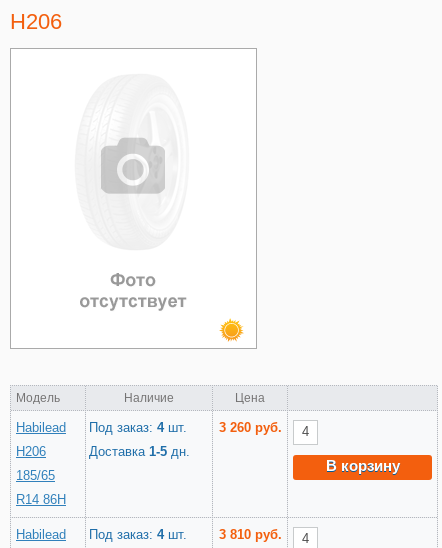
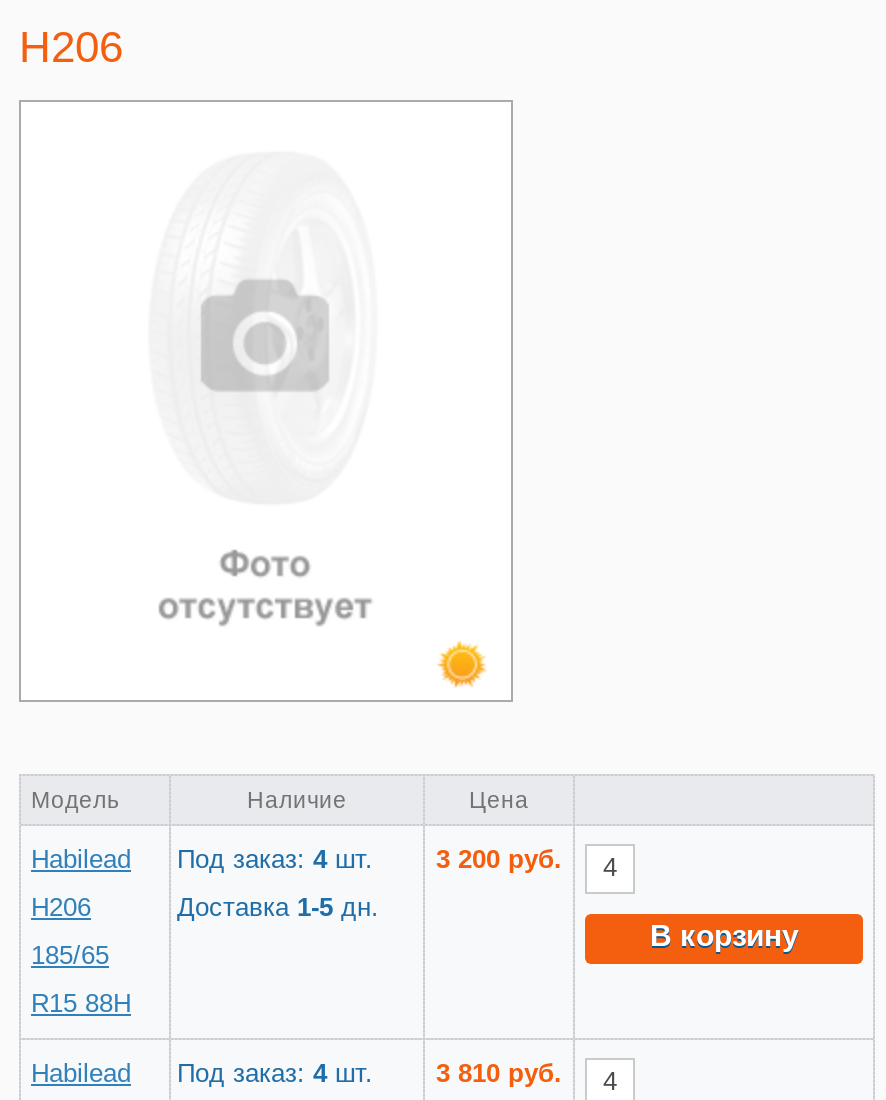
[218,420,281,435] 3 260 руб. -> [436,845,562,875] 3 200 руб.
[16,492,66,507] R14 86H -> [31,989,131,1019] R15 88H

